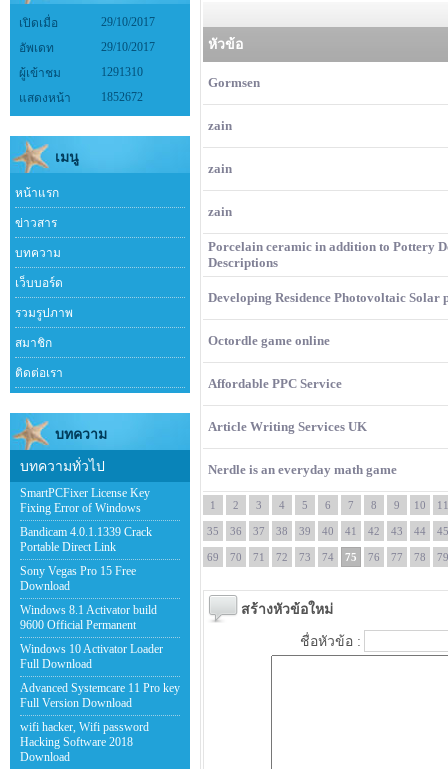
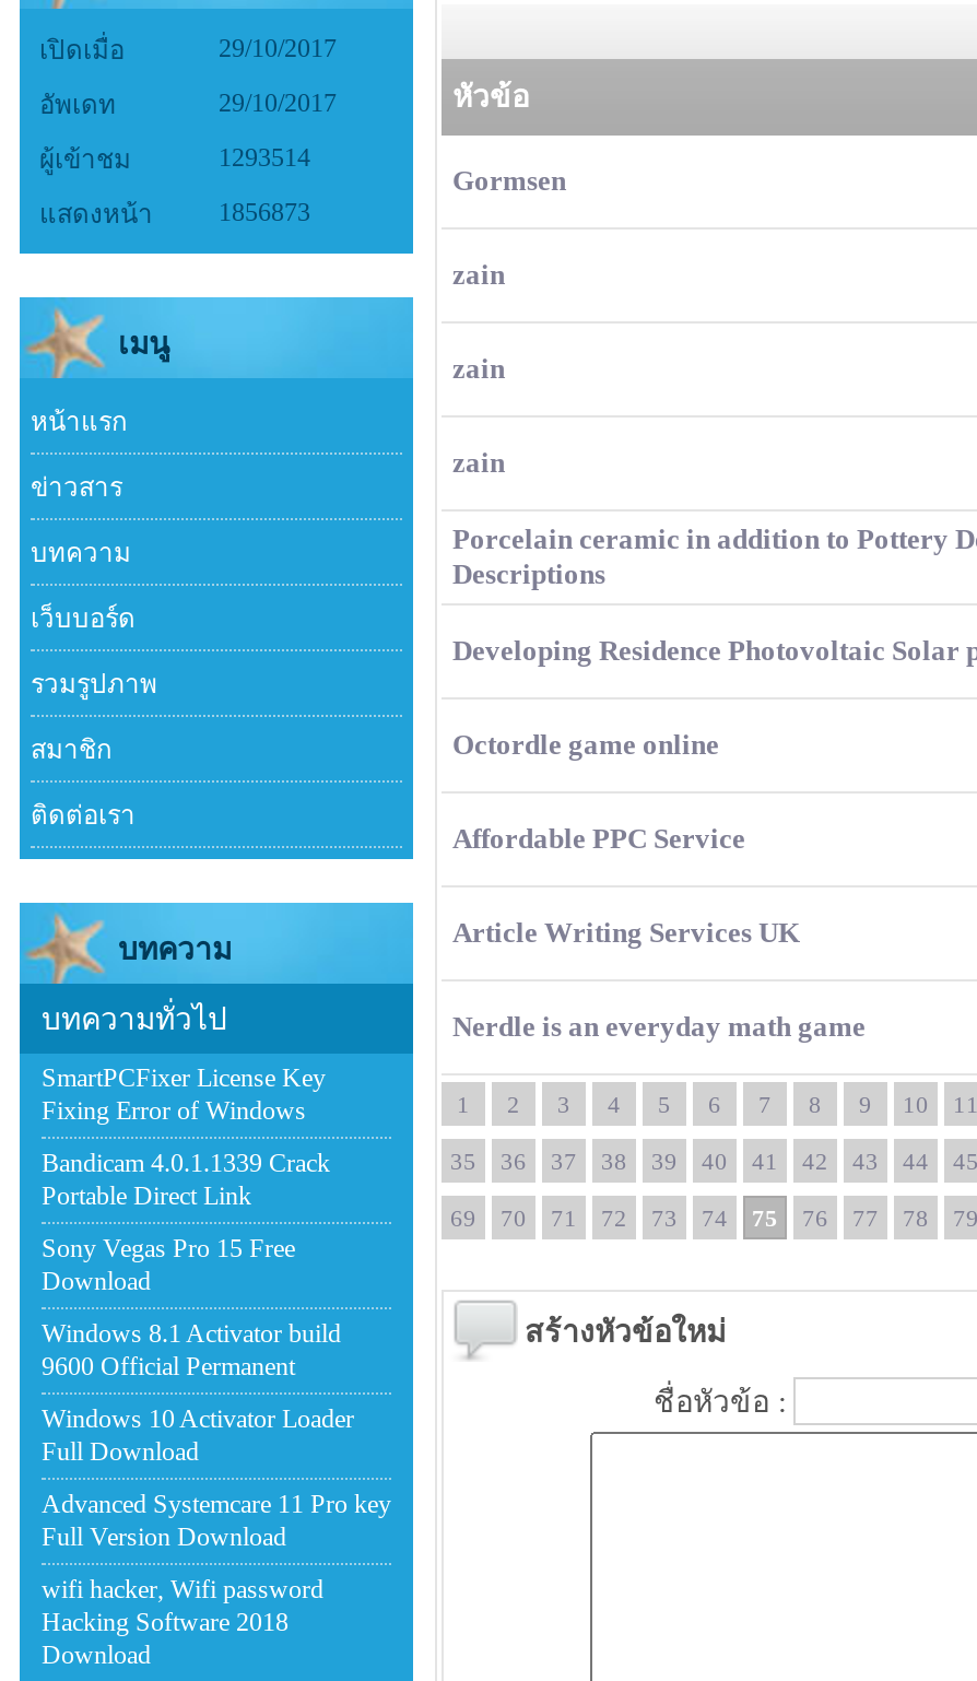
[101,65,143,79] 1291310 -> [219,142,310,173] 1293514
[101,90,143,104] 1852672 -> [219,197,310,227] 1856873

